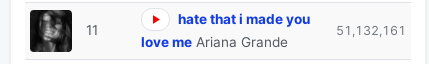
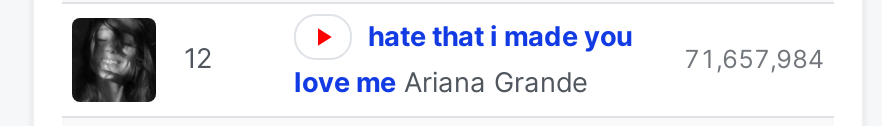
[86,22,98,38] 11 -> [184,42,212,74] 12
[336,23,406,38] 51,132,161 -> [684,44,824,74] 71,657,984

